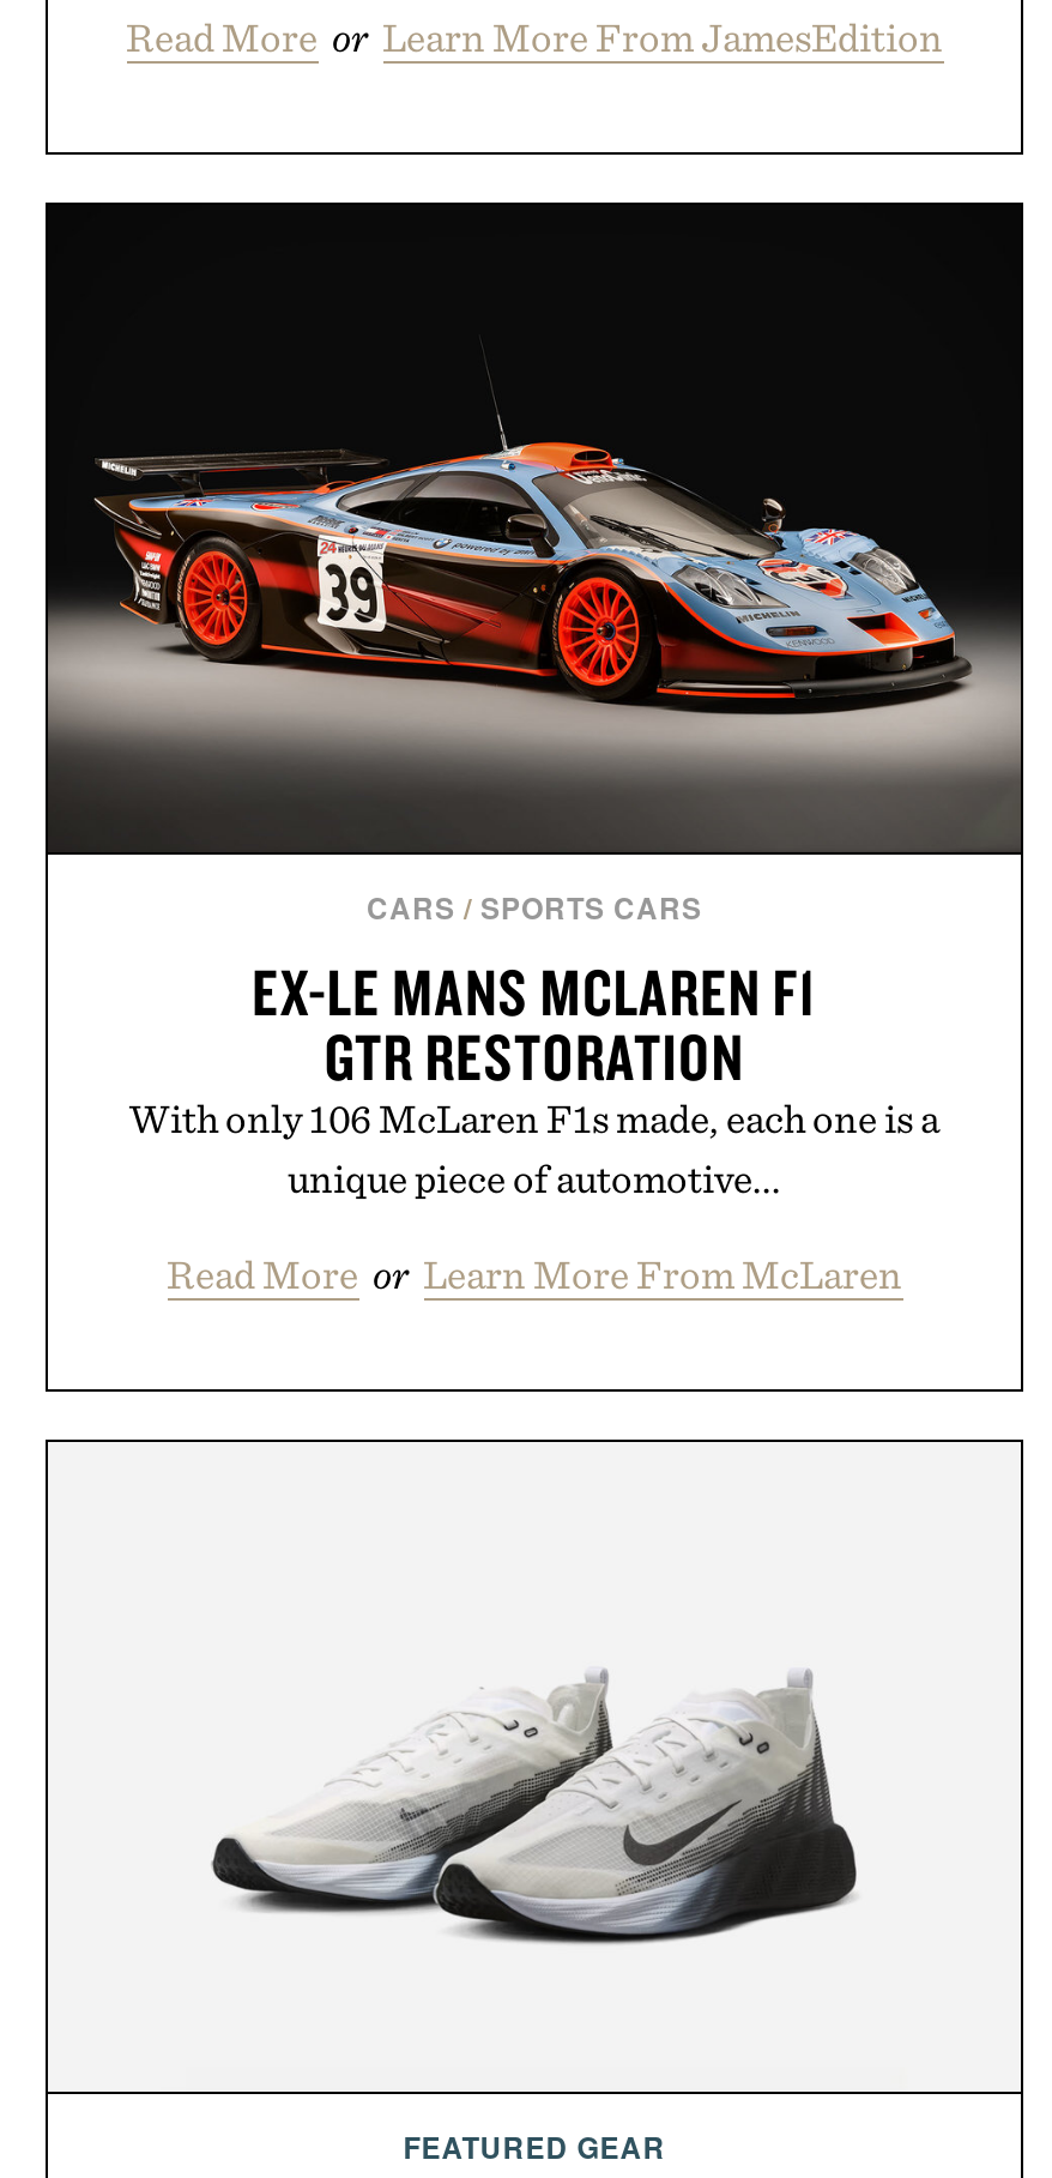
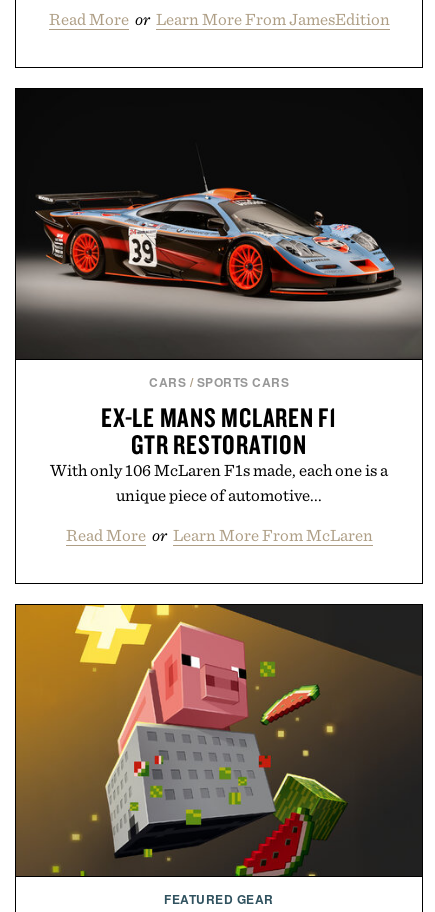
[46,1440,1023,2094] [image] -> [15,604,423,877] [image]

